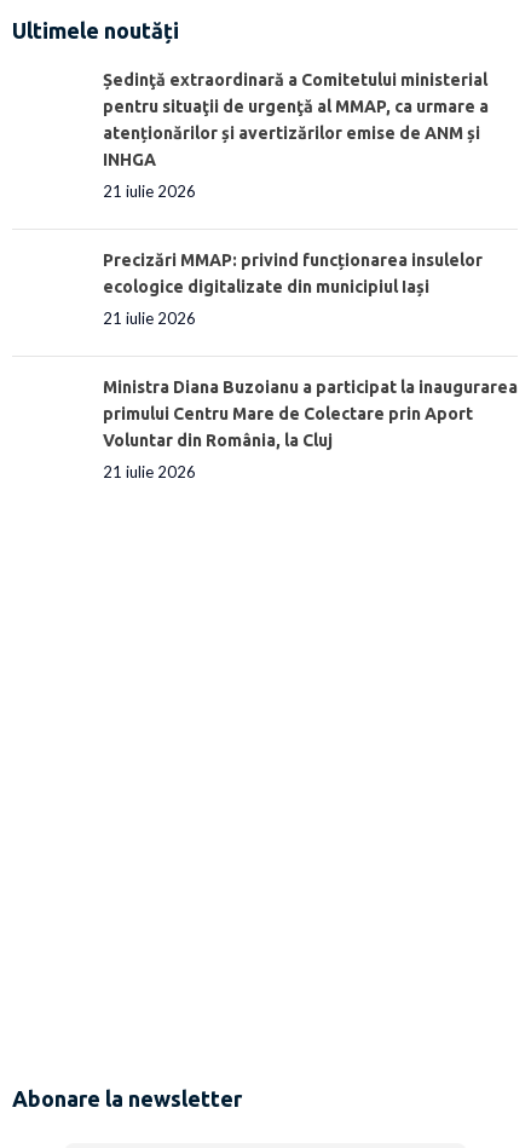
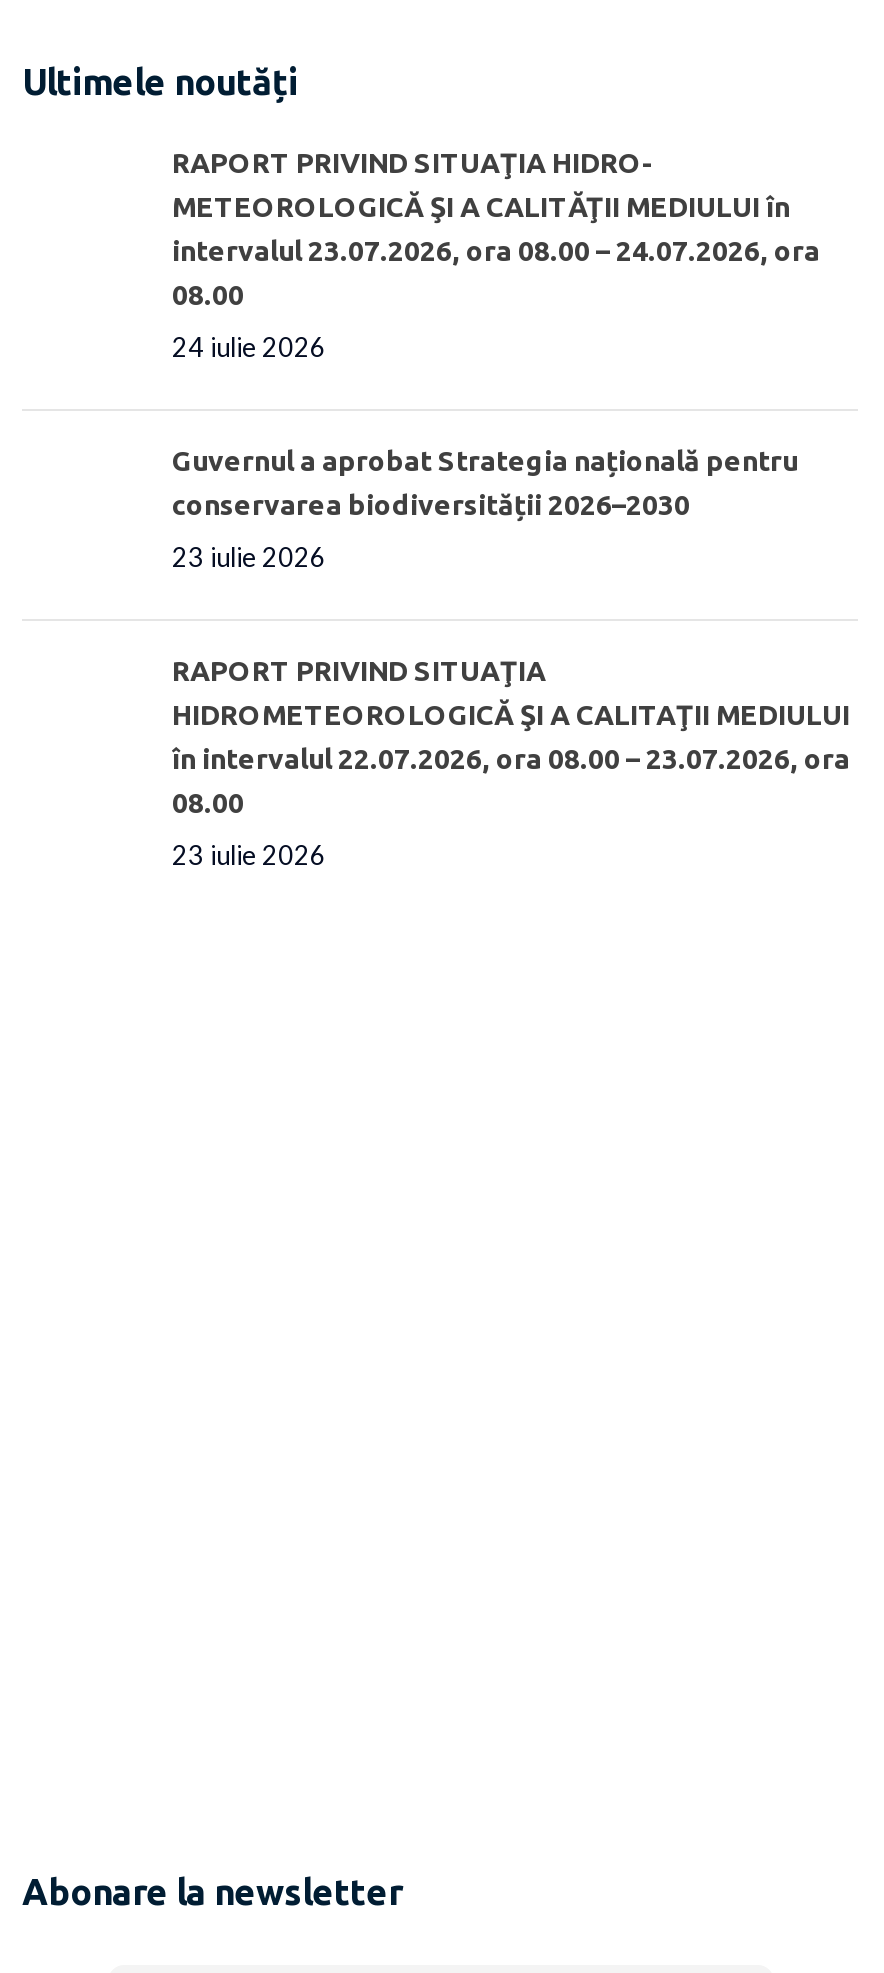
[103,71,489,170] Ședinţă extraordinară a Comitetului ministerial | pentru situaţii de urgenţă al MMAP, ca urmare a | atenționărilor și avertizărilor emise de ANM și | INHGA -> [172,148,820,312] RAPORT PRIVIND SITUAŢIA HIDRO- | METEOROLOGICĂ ŞI A CALITĂŢII MEDIULUI în | intervalul 23.07.2026, ora 08.00 – 24.07.2026, ora | 08.00
[103,182,196,201] 21 iulie 2026 -> [172,332,326,364] 24 iulie 2026
[103,251,483,297] Precizări MMAP: privind funcționarea insulelor | ecologice digitalizate din municipiul Iași -> [172,446,798,522] Guvernul a aprobat Strategia națională pentru | conservarea biodiversității 2026–2030
[103,309,196,328] 21 iulie 2026 -> [172,542,326,574] 23 iulie 2026
[103,378,518,451] Ministra Diana Buzoianu a participat la inaugurarea | primului Centru Mare de Colectare prin Aport | Voluntar din România, la Cluj -> [172,656,850,820] RAPORT PRIVIND SITUAŢIA | HIDROMETEOROLOGICĂ ŞI A CALITAŢII MEDIULUI | în intervalul 22.07.2026, ora 08.00 – 23.07.2026, ora | 08.00
[103,463,196,482] 21 iulie 2026 -> [172,840,326,872] 23 iulie 2026

